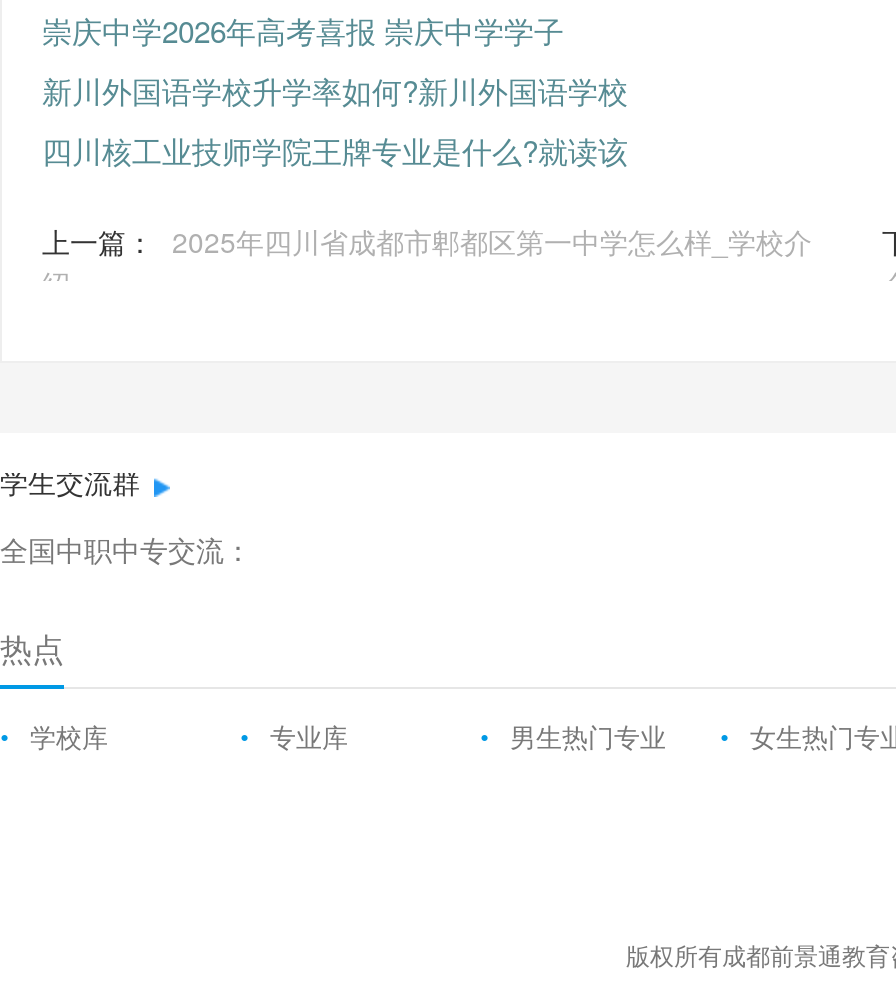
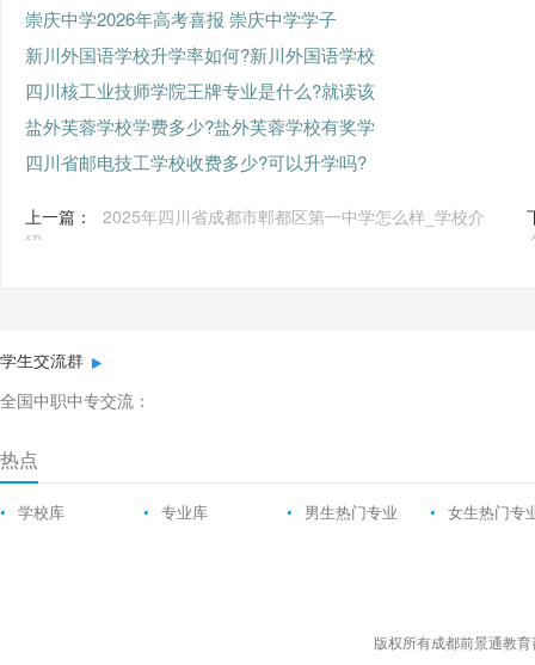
none -> [25,113,375,174] 盐外芙蓉学校学费多少?盐外芙蓉学校有奖学 | 四川省邮电技工学校收费多少?可以升学吗?

